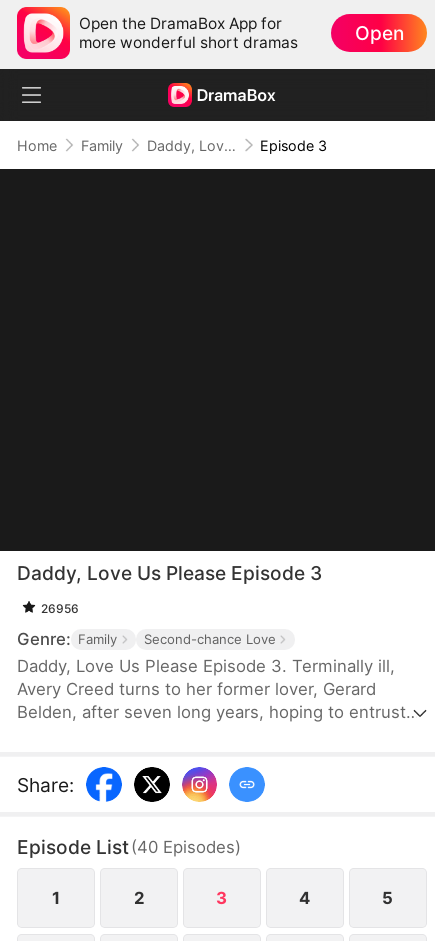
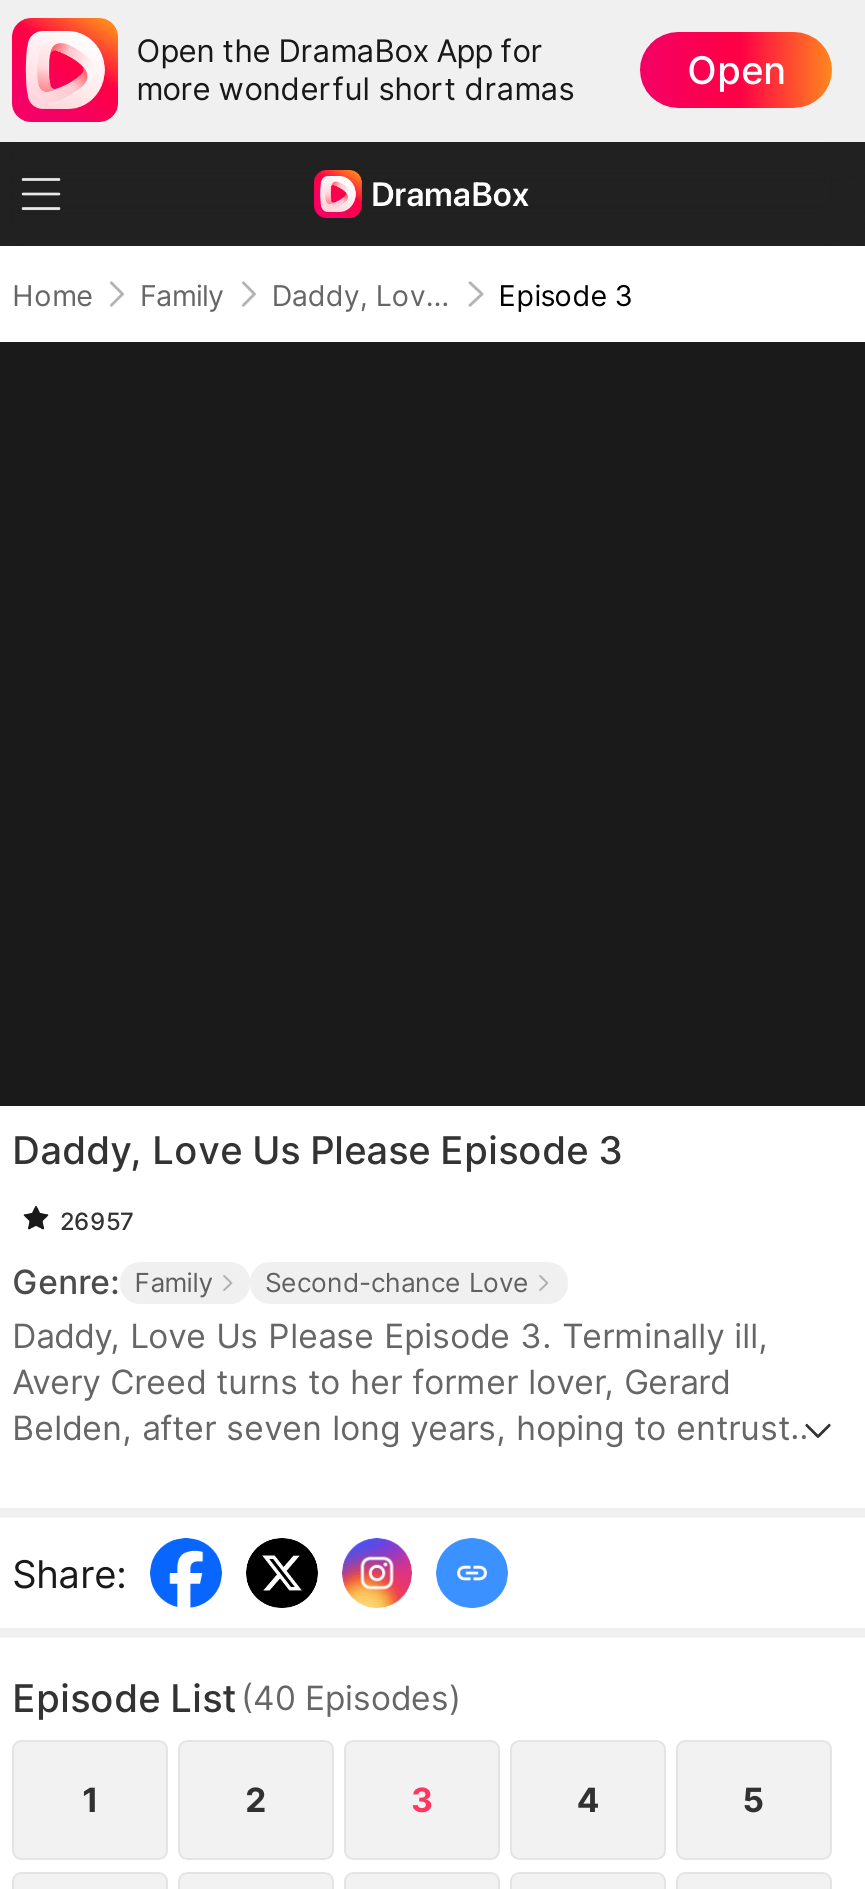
[41,601,79,616] 26956 -> [60,1205,134,1235] 26957

